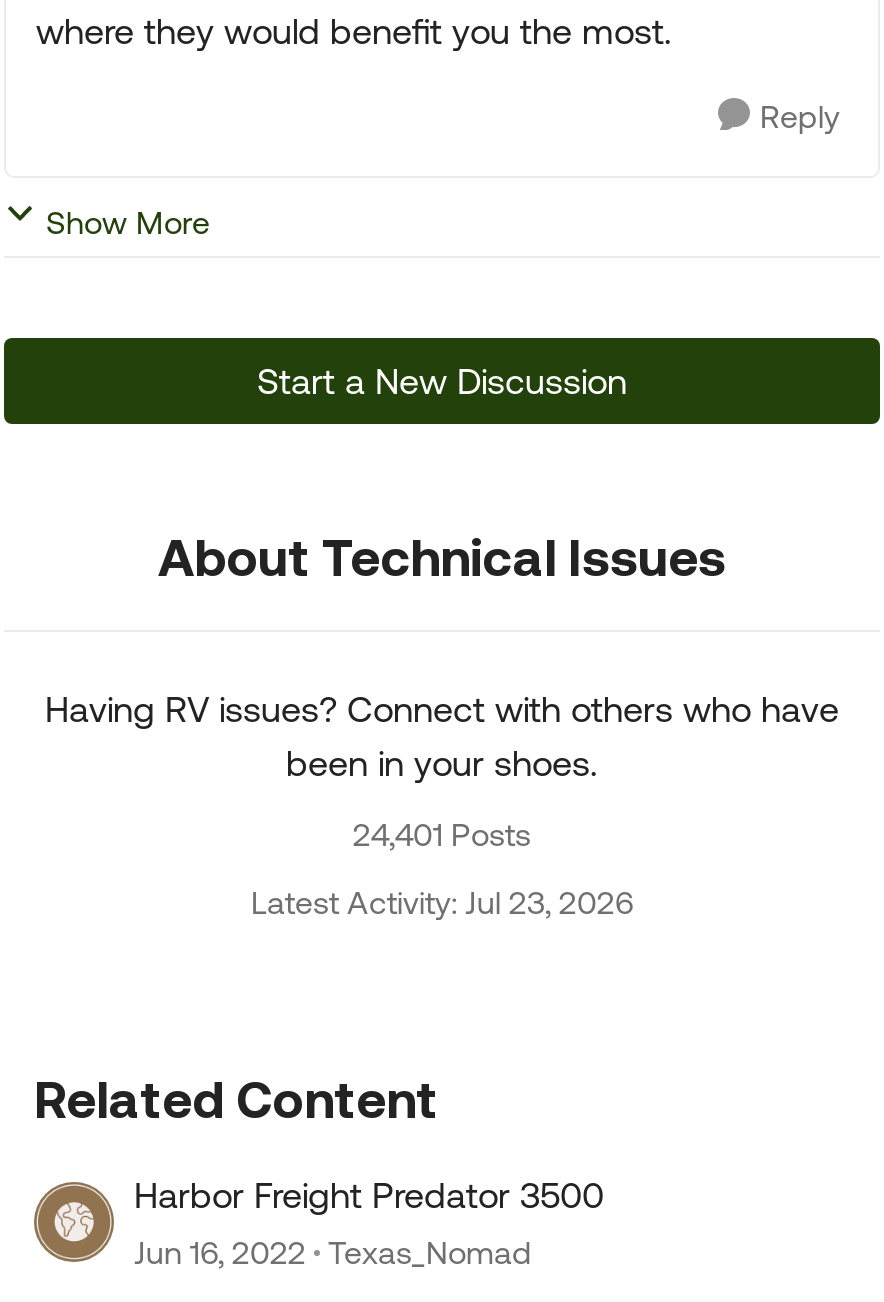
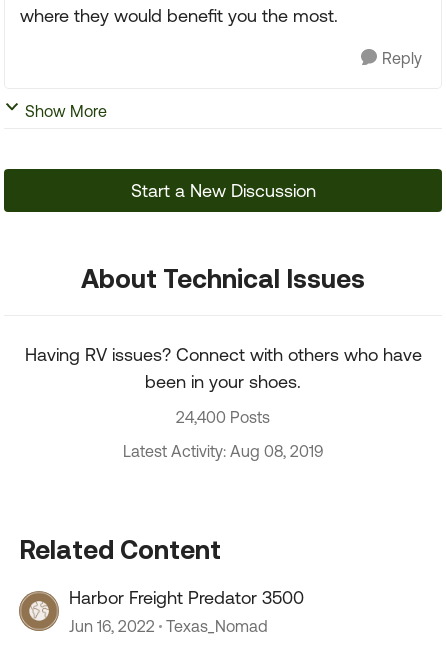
[353,816,531,852] 24,401 Posts -> [176,408,270,426] 24,400 Posts
[251,884,633,920] Latest Activity: Jul 23, 2026 -> [123,442,323,460] Latest Activity: Aug 08, 2019

